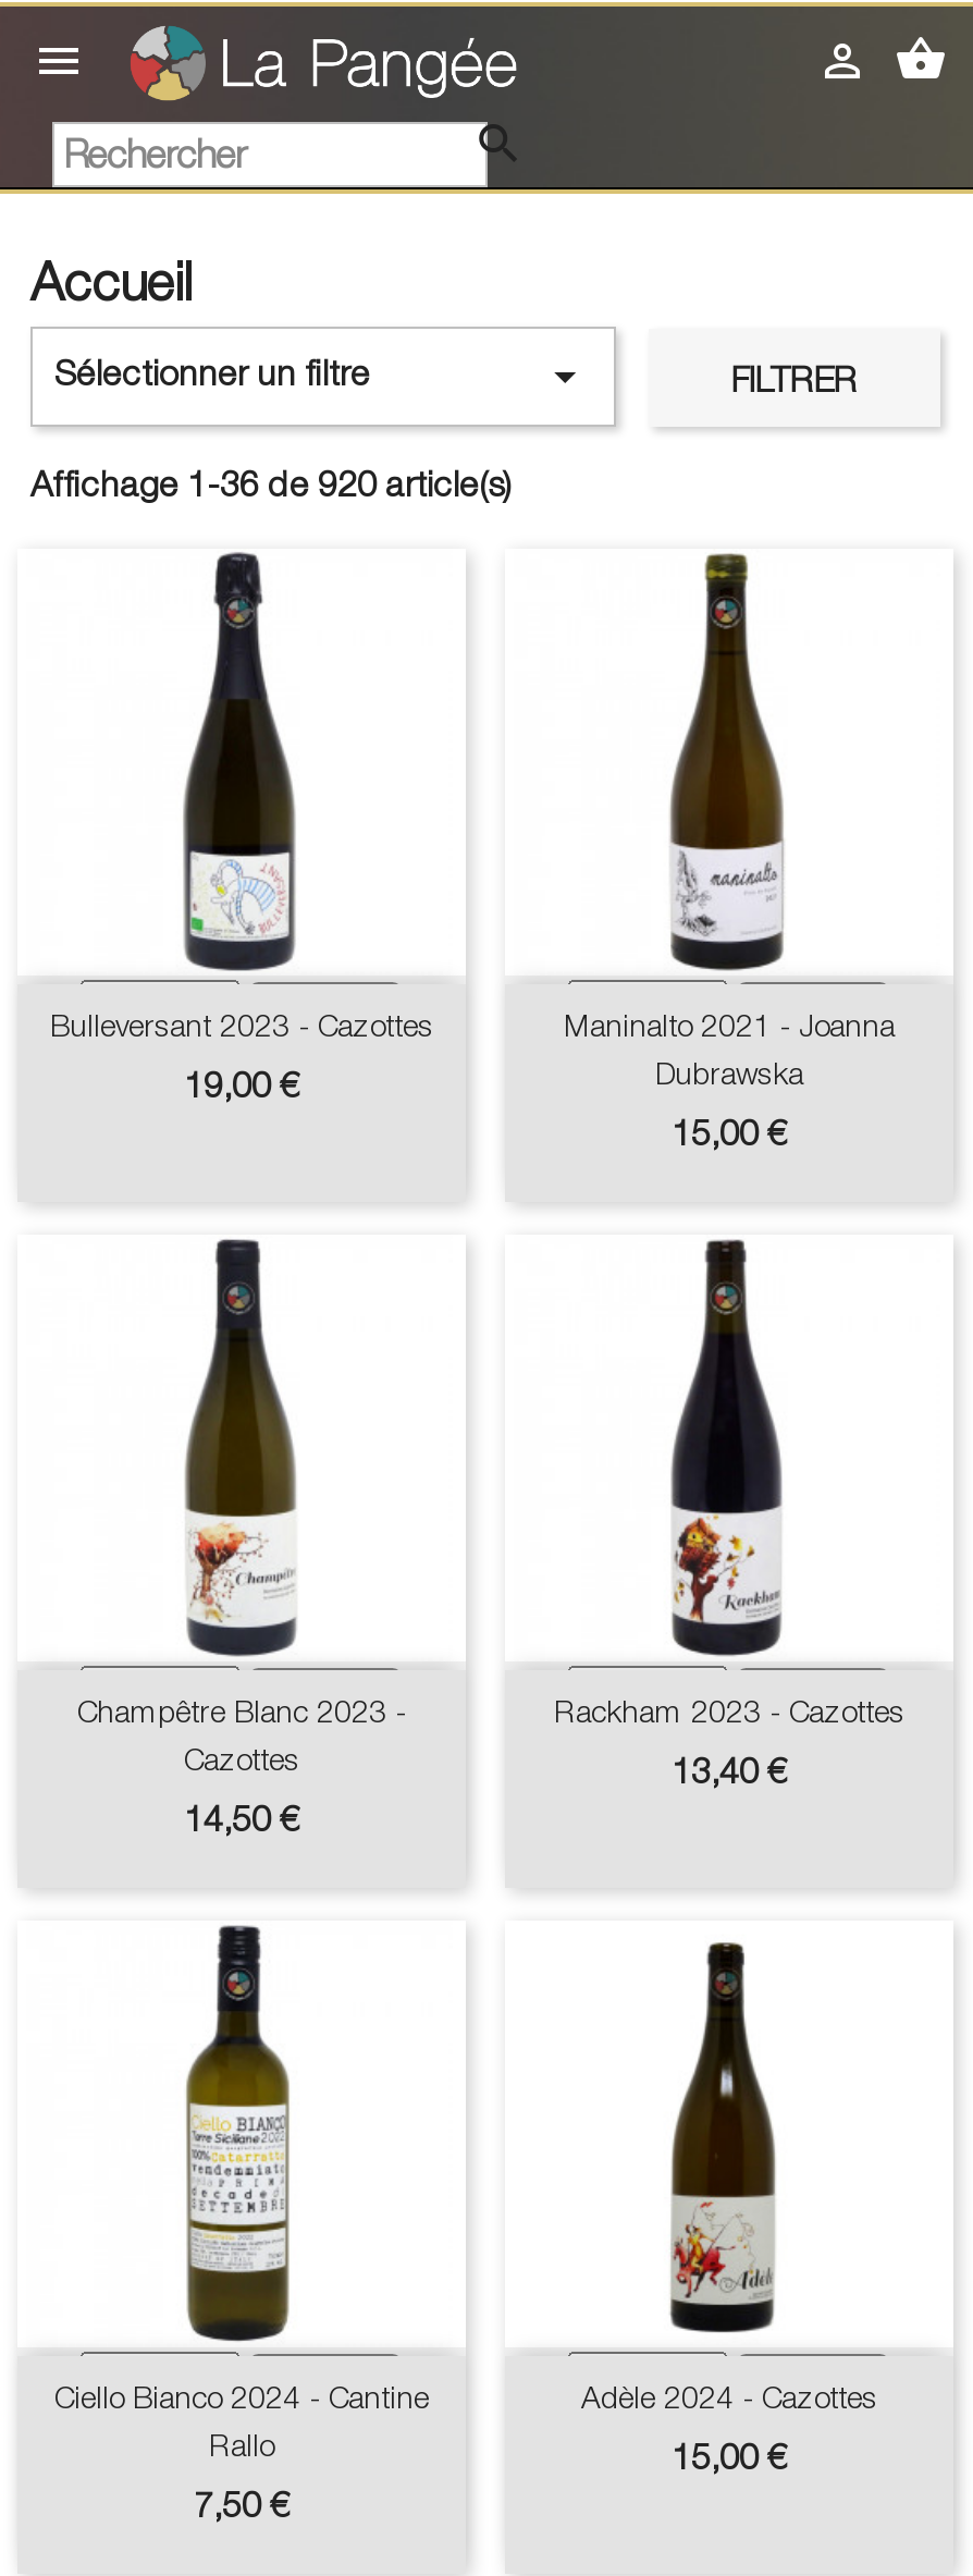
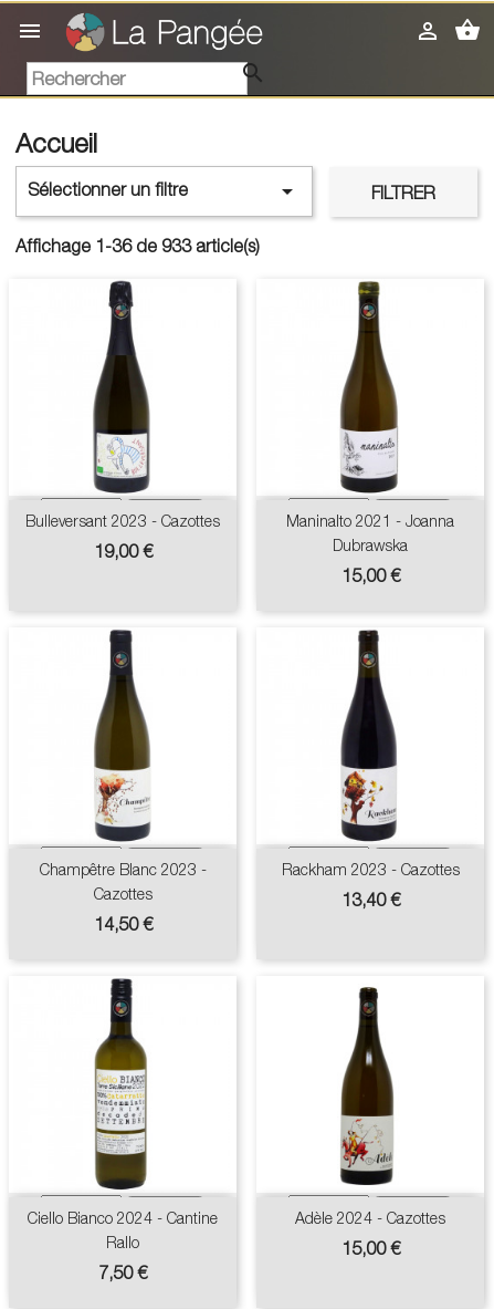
[30,464,512,503] Affichage 1-36 de 920 article(s) -> [15,236,260,256] Affichage 1-36 de 933 article(s)

